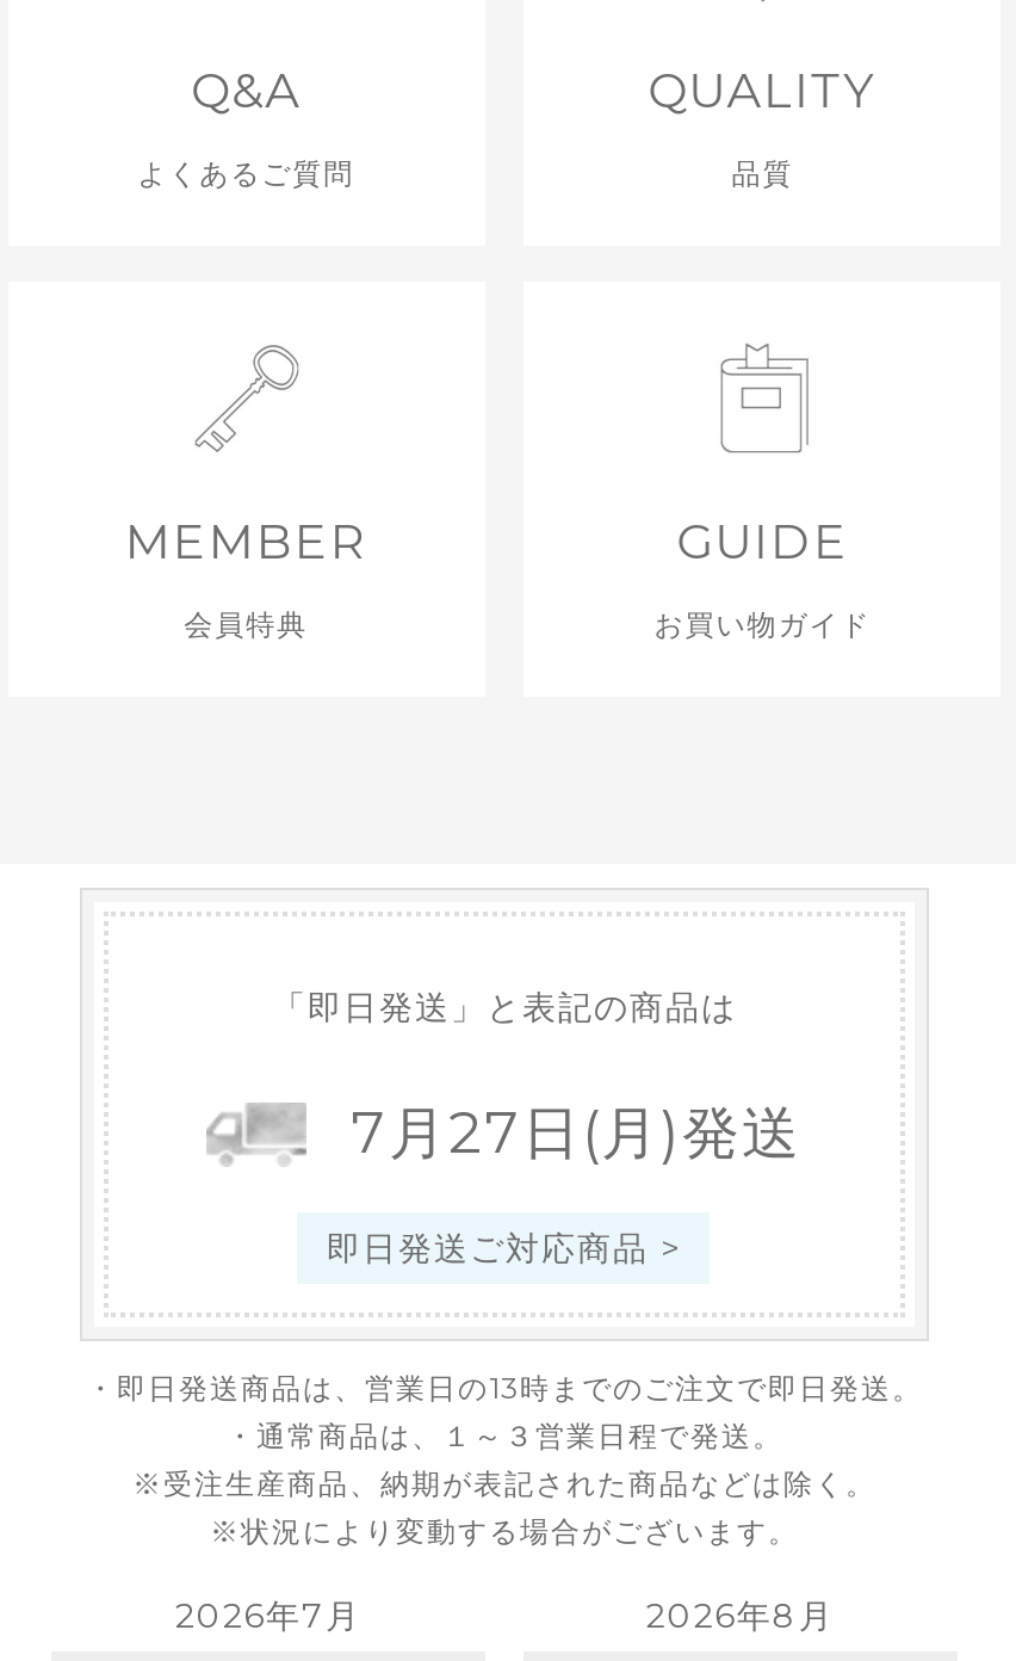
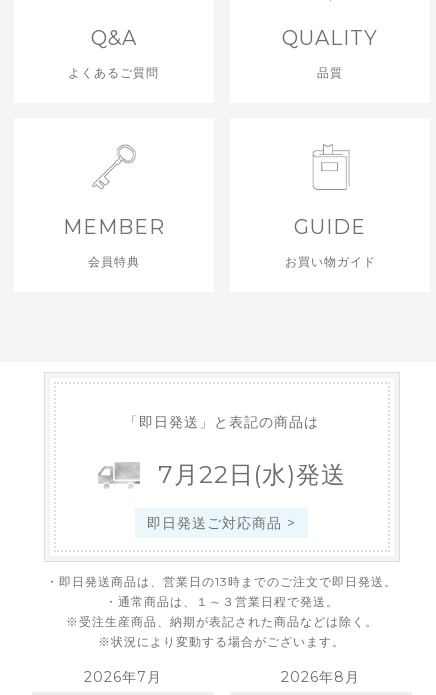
[351,1097,801,1167] 7月27日(月)発送 -> [158,460,346,489] 7月22日(水)発送

